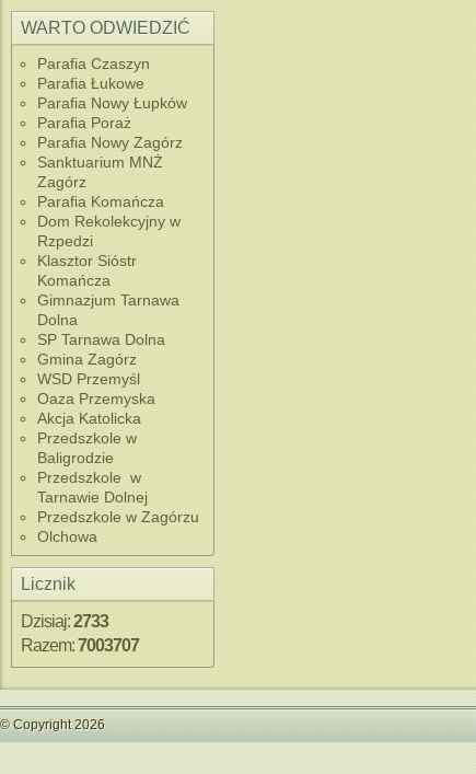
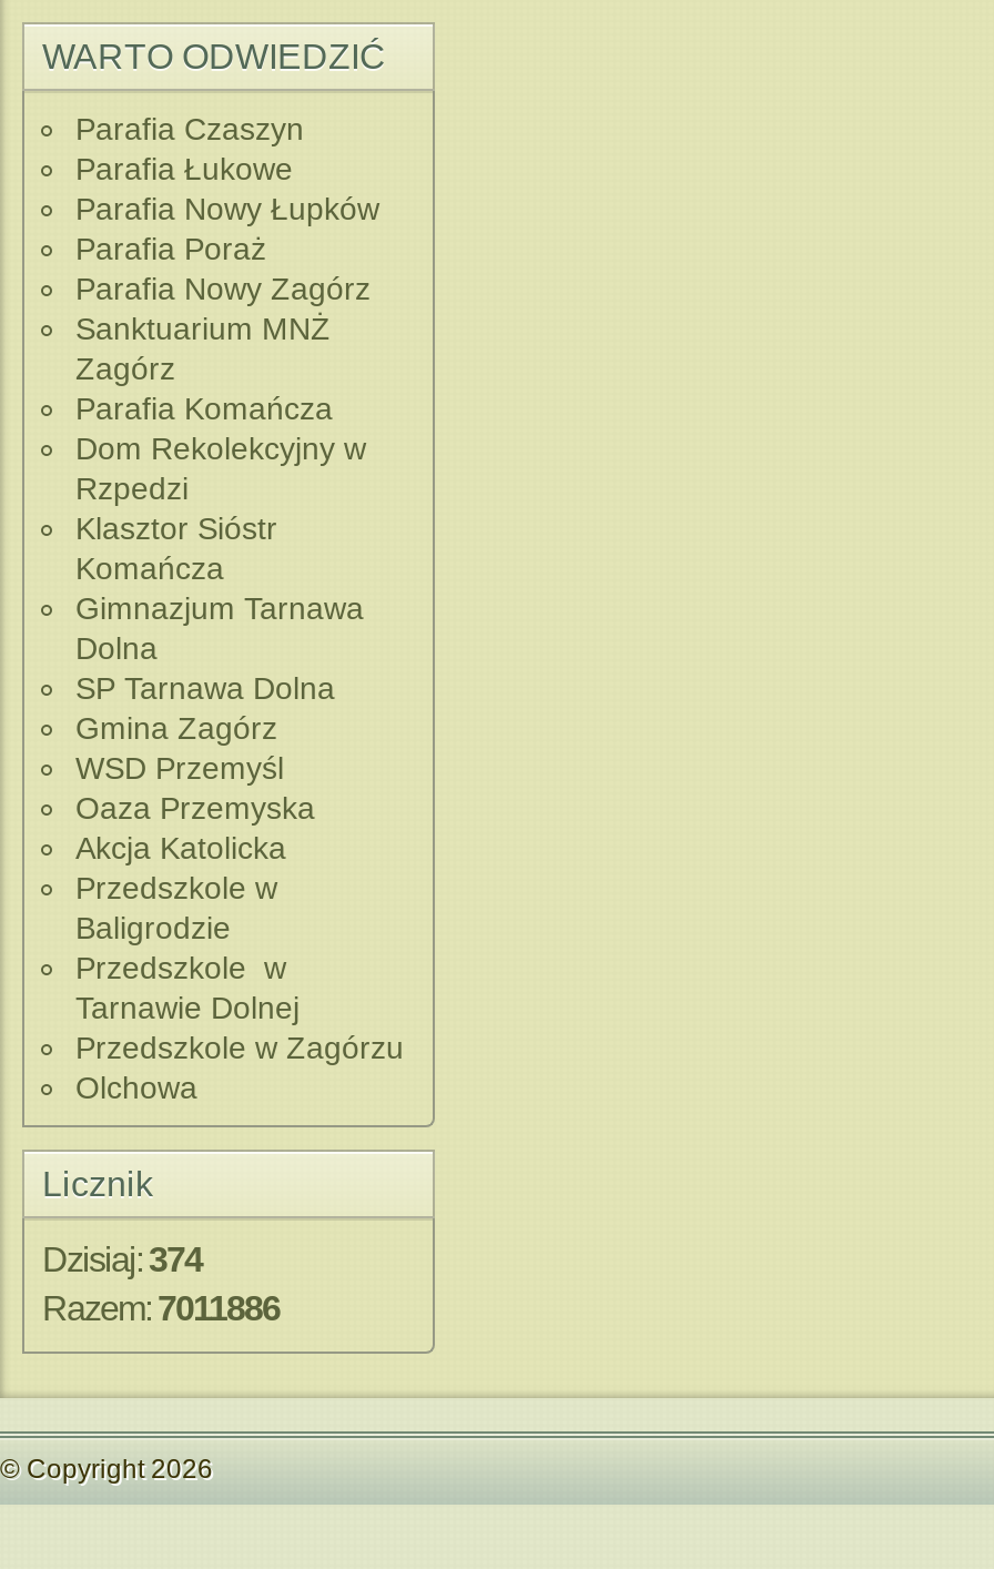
[21,612,108,631] Dzisiaj: 2733 -> [42,1241,202,1278] Dzisiaj: 374
[21,636,139,655] Razem: 7003707 -> [42,1289,280,1327] Razem: 7011886

